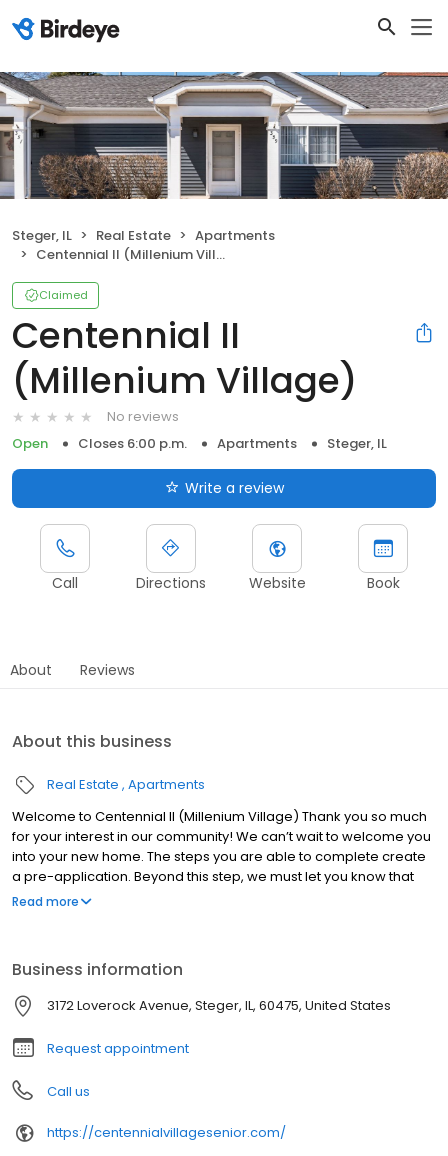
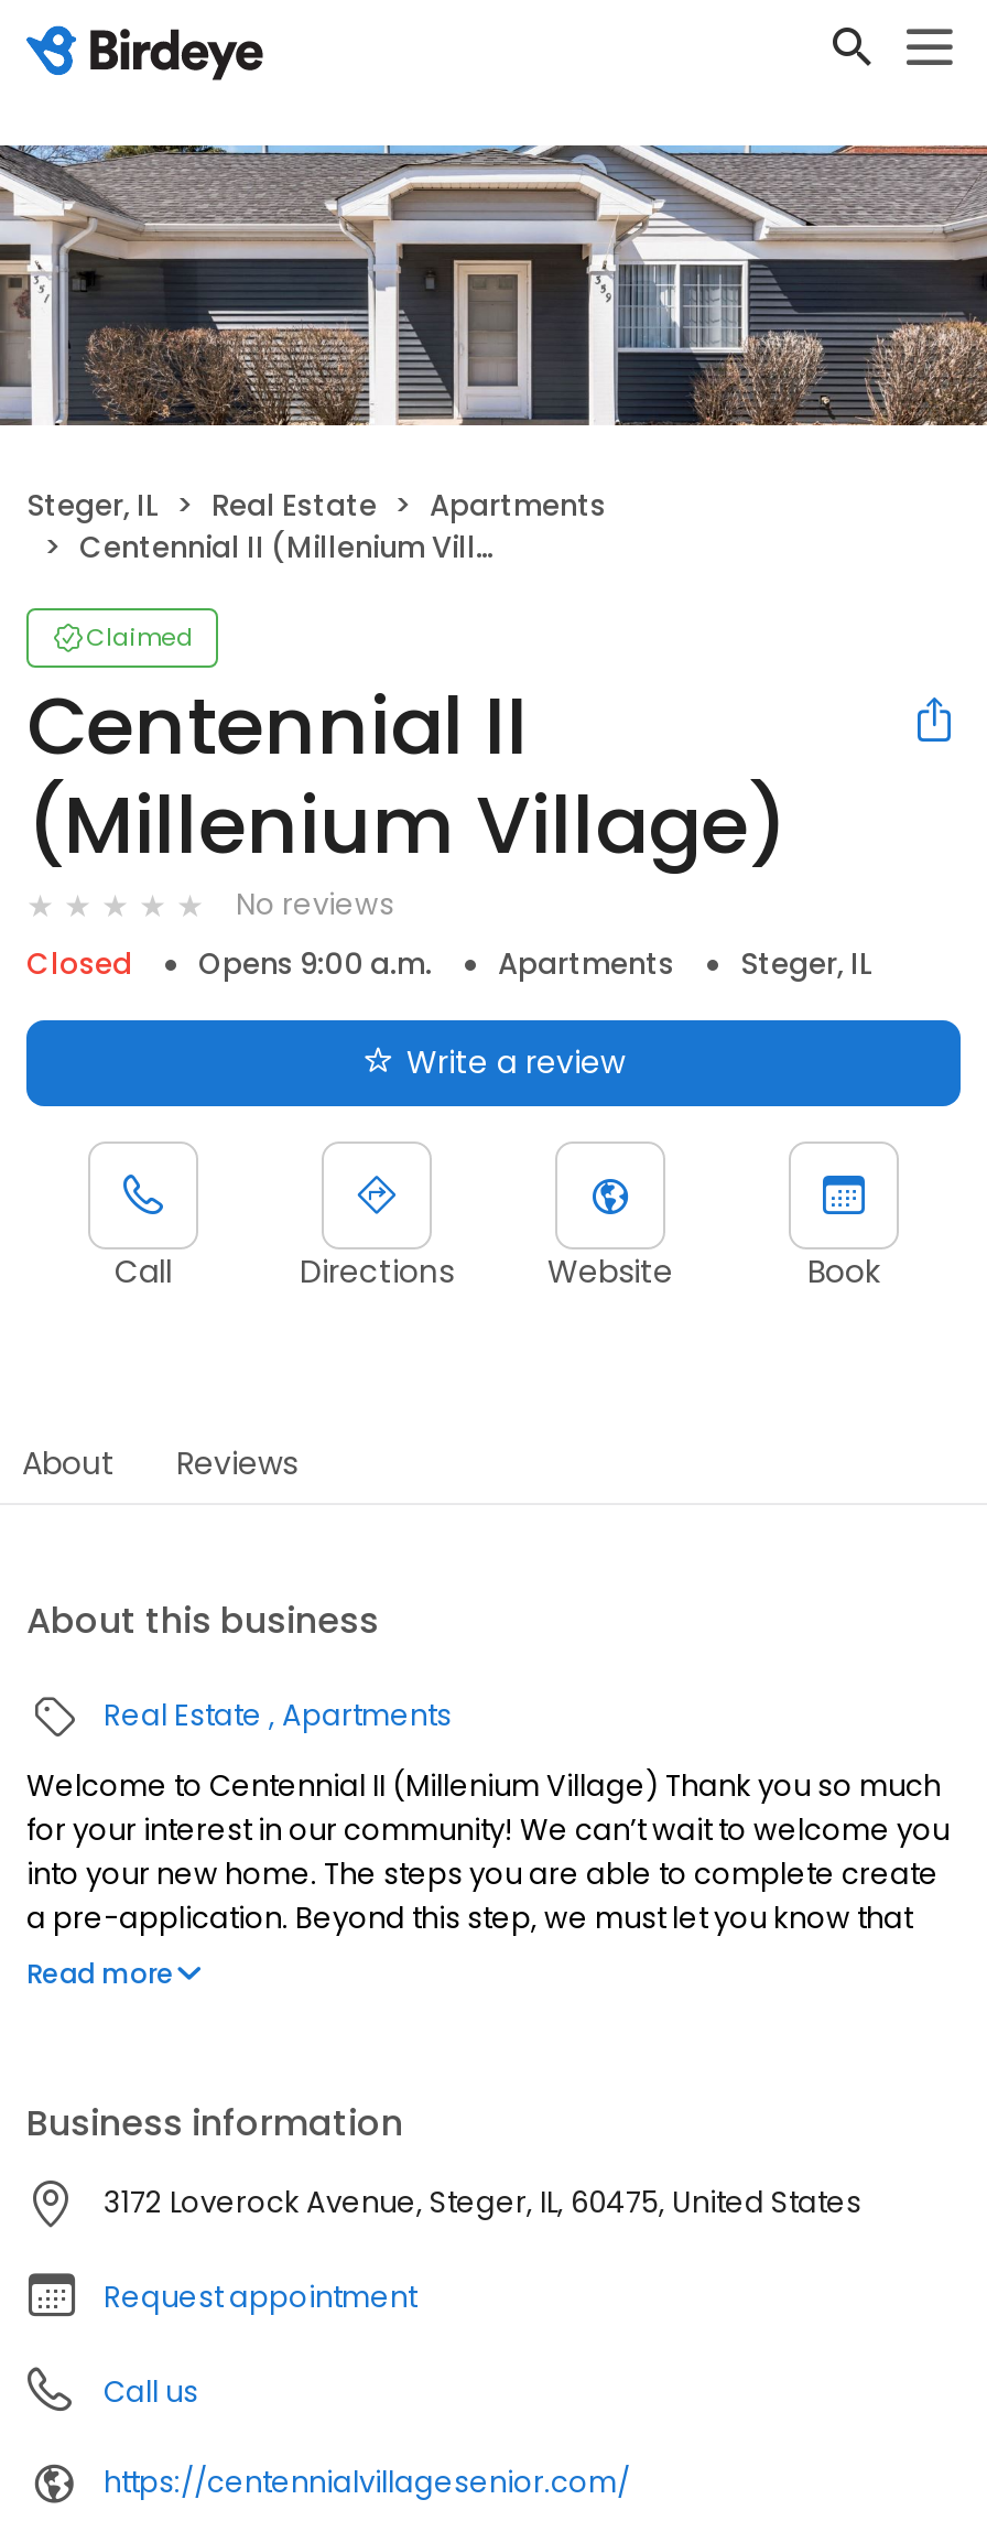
[12,434,187,453] Open | Closes 6:00 p.m. -> [26,943,432,985] Closed | Opens 9:00 a.m.

